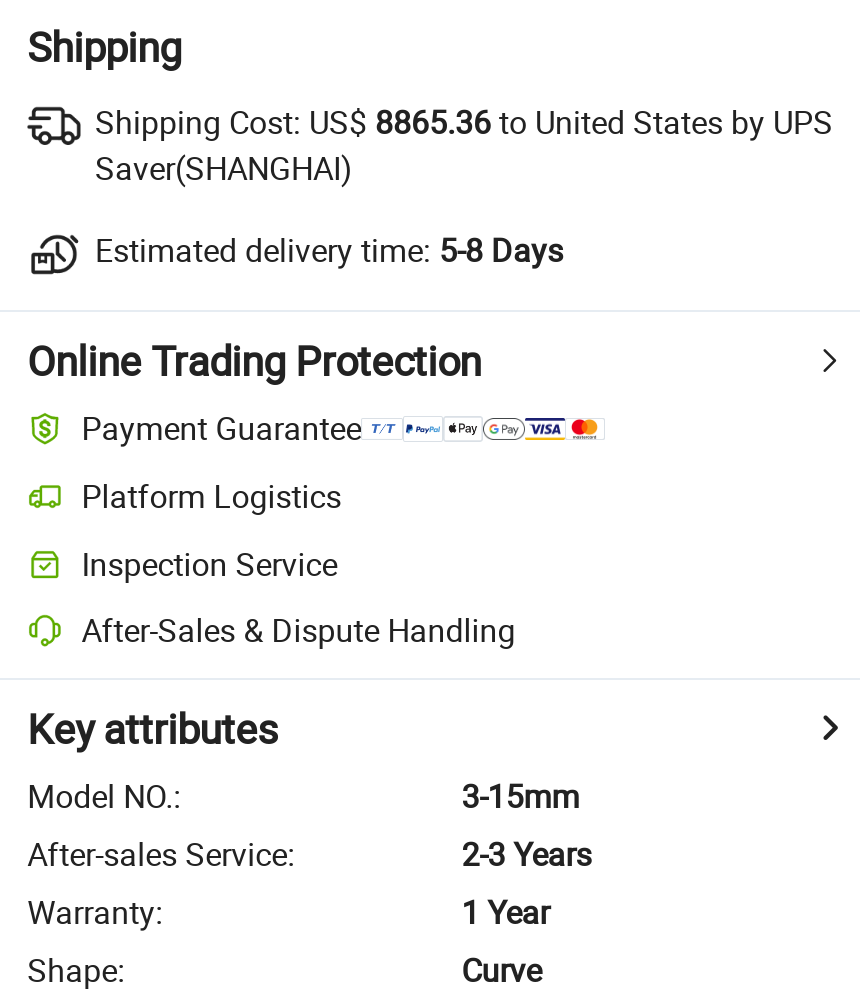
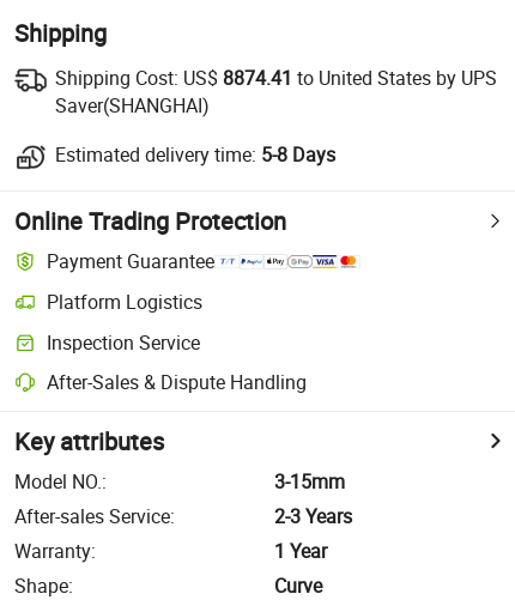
[95,100,833,144] Shipping Cost: US$8865.36 to United States by UPS -> [55,64,497,91] Shipping Cost: US$8874.41 to United States by UPS

